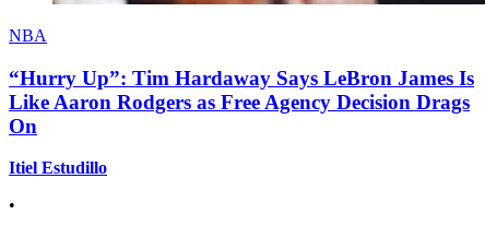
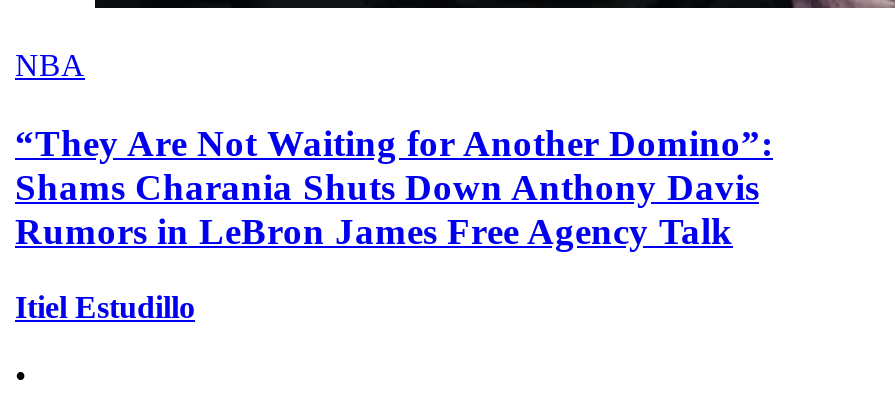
[9,66,474,137] “Hurry Up”: Tim Hardaway Says LeBron James Is | Like Aaron Rodgers as Free Agency Decision Drags | On -> [15,121,773,251] “They Are Not Waiting for Another Domino”: | Shams Charania Shuts Down Anthony Davis | Rumors in LeBron James Free Agency Talk

